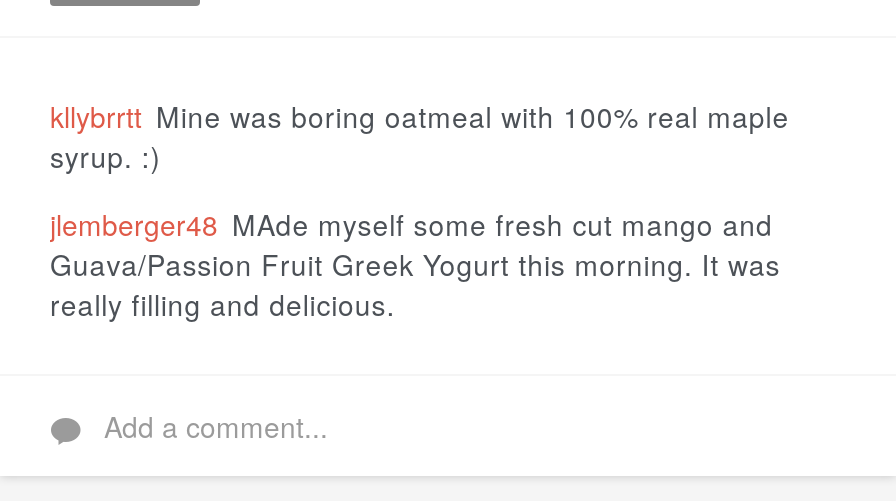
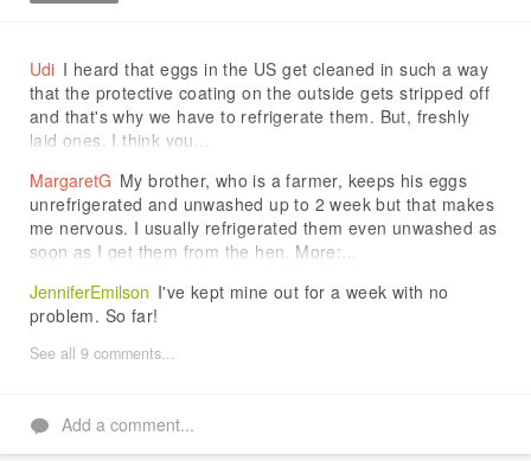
[50,97,789,325] kllybrrtt Mine was boring oatmeal with 100% real maple | syrup. :) | jlemberger48 MAde myself some fresh cut mango and | Guava/Passion Fruit Greek Yogurt this morning. It was | really filling and delicious. -> [30,57,497,364] Udi I heard that eggs in the US get cleaned in such a way | that the protective coating on the outside gets stripped off | and that's why we have to refrigerate them. But, freshly | laid ones, I think you... | MargaretG My brother, who is a farmer, keeps his eggs | unrefrigerated and unwashed up to 2 week but that makes | me nervous. I usually refrigerated them even unwashed as | soon as I get them from the hen. More:... | JenniferEmilson I've kept mine out for a week with no | problem. So far! | See all 9 comments...

